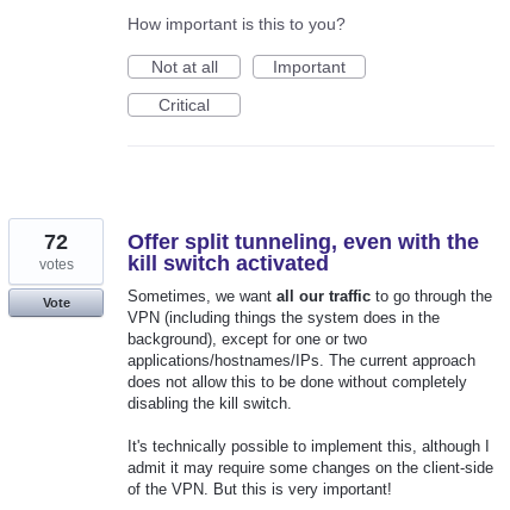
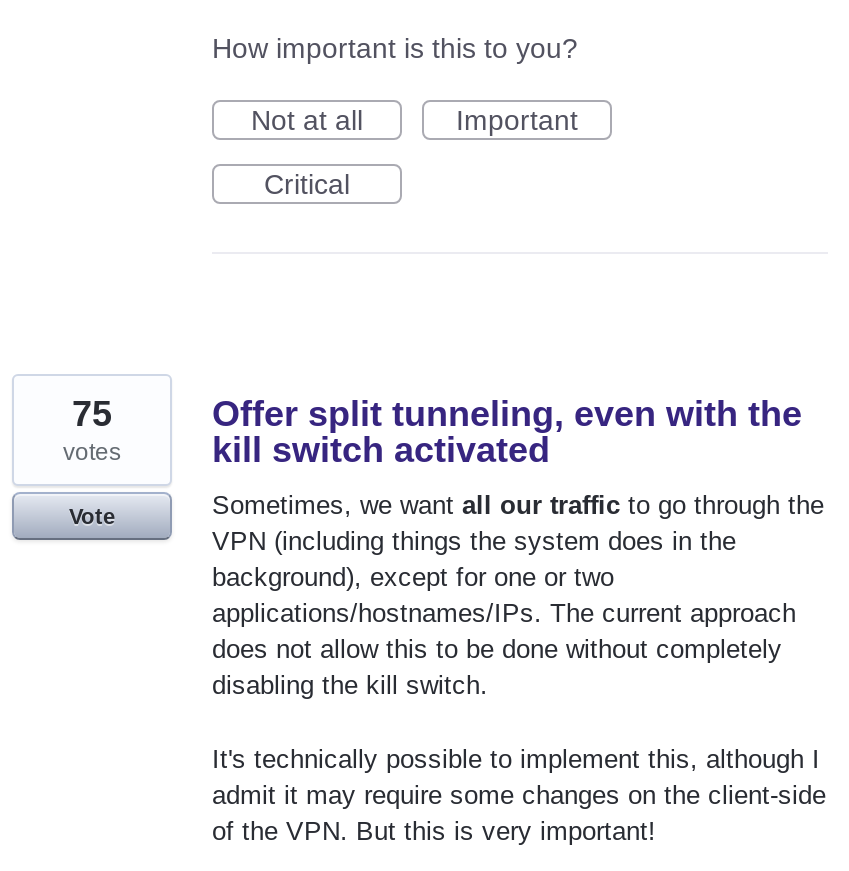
[44,229,68,253] 72 -> [72,395,112,435] 75

